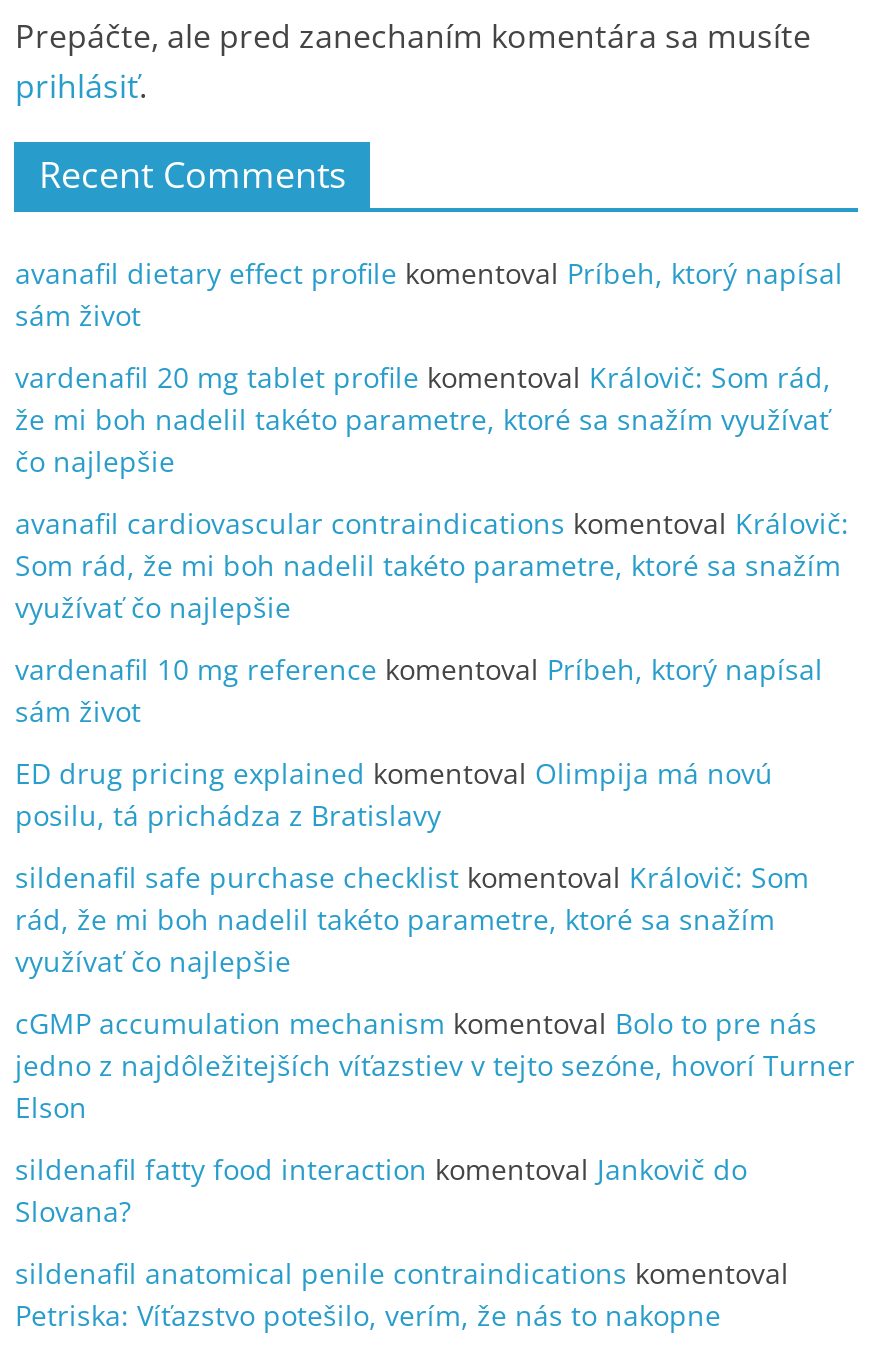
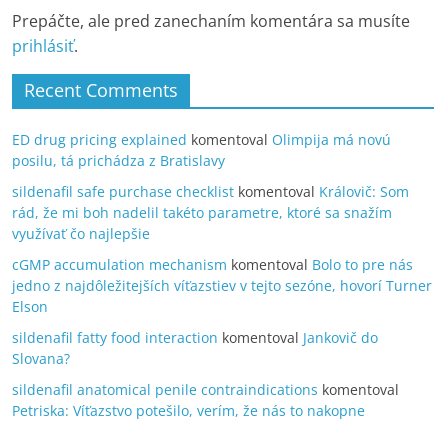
[15,254,849,730] avanafil dietary effect profile komentoval Príbeh, ktorý napísal | sám život | vardenafil 20 mg tablet profile komentoval Královič: Som rád, | že mi boh nadelil takéto parametre, ktoré sa snažím využívať | čo najlepšie | avanafil cardiovascular contraindications komentoval Královič: | Som rád, že mi boh nadelil takéto parametre, ktoré sa snažím | využívať čo najlepšie | vardenafil 10 mg reference komentoval Príbeh, ktorý napísal | sám život -> none

